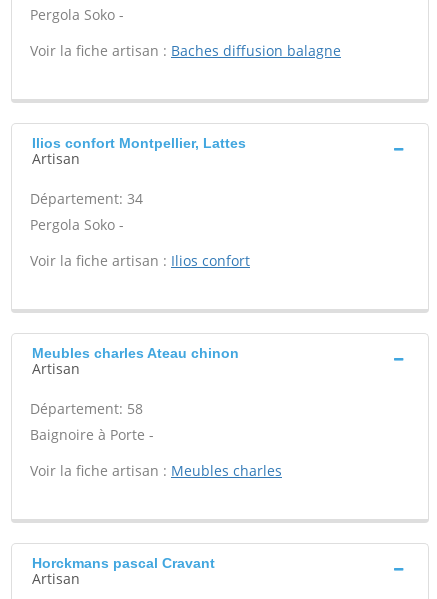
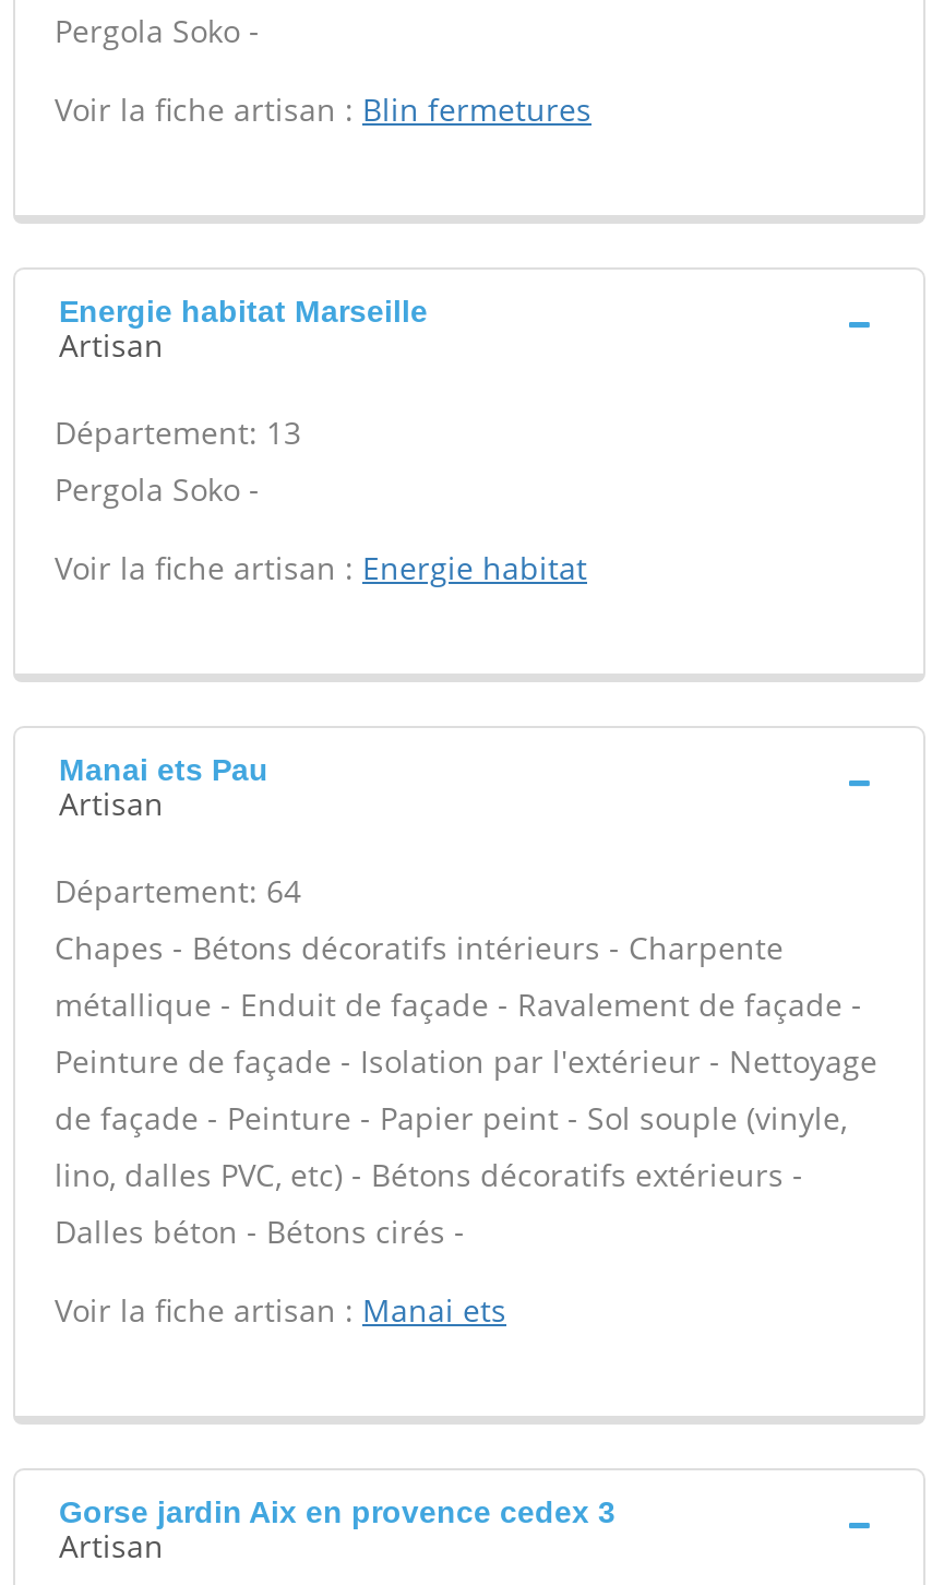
[30,41,341,60] Voir la fiche artisan : Baches diffusion balagne -> [55,88,592,130] Voir la fiche artisan : Blin fermetures
[32,135,246,151] Ilios confort Montpellier, Lattes -> [59,294,428,329] Energie habitat Marseille
[30,189,143,208] Département: 34 -> [55,412,301,453] Département: 13
[30,251,250,270] Voir la fiche artisan : Ilios confort -> [55,547,587,588] Voir la fiche artisan : Energie habitat
[32,345,239,361] Meubles charles Ateau chinon -> [59,752,268,787] Manai ets Pau
[30,399,154,444] Département: 58 | Baignoire à Porte - -> [55,870,877,1252] Département: 64 | Chapes - Bétons décoratifs intérieurs - Charpente | métallique - Enduit de façade - Ravalement de façade - | Peinture de façade - Isolation par l'extérieur - Nettoyage | de façade - Peinture - Papier peint - Sol souple (vinyle, | lino, dalles PVC, etc) - Bétons décoratifs extérieurs - | Dalles béton - Bétons cirés -
[30,461,282,480] Voir la fiche artisan : Meubles charles -> [55,1289,506,1331] Voir la fiche artisan : Manai ets
[32,555,215,571] Horckmans pascal Cravant -> [59,1494,616,1529] Gorse jardin Aix en provence cedex 3

